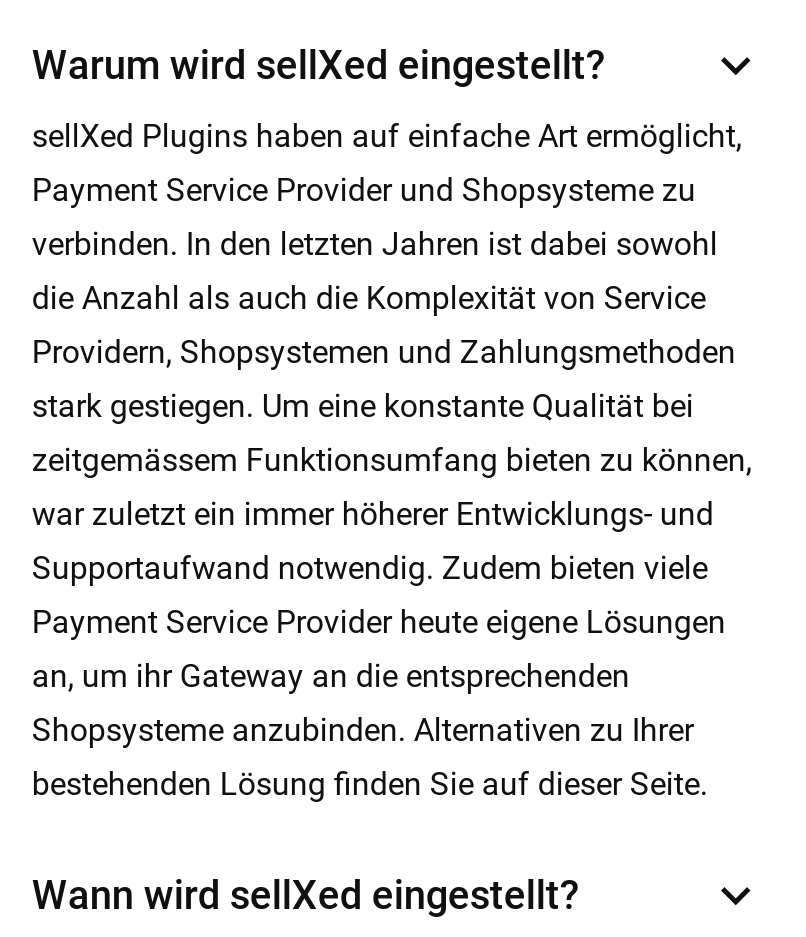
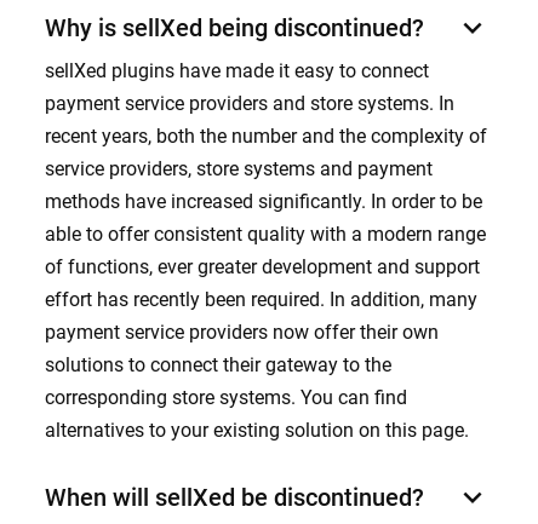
[32,42,606,90] Warum wird sellXed eingestellt? -> [45,14,425,43] Why is sellXed being discontinued?
[32,118,752,804] sellXed Plugins haben auf einfache Art ermöglicht, | Payment Service Provider und Shopsysteme zu | verbinden. In den letzten Jahren ist dabei sowohl | die Anzahl als auch die Komplexität von Service | Providern, Shopsystemen und Zahlungsmethoden | stark gestiegen. Um eine konstante Qualität bei | zeitgemässem Funktionsumfang bieten zu können, | war zuletzt ein immer höherer Entwicklungs- und | Supportaufwand notwendig. Zudem bieten viele | Payment Service Provider heute eigene Lösungen | an, um ihr Gateway an die entsprechenden | Shopsysteme anzubinden. Alternativen zu Ihrer | bestehenden Lösung finden Sie auf dieser Seite. -> [45,60,488,442] sellXed plugins have made it easy to connect | payment service providers and store systems. In | recent years, both the number and the complexity of | service providers, store systems and payment | methods have increased significantly. In order to be | able to offer consistent quality with a modern range | of functions, ever greater development and support | effort has recently been required. In addition, many | payment service providers now offer their own | solutions to connect their gateway to the | corresponding store systems. You can find | alternatives to your existing solution on this page.
[32,872,580,920] Wann wird sellXed eingestellt? -> [45,483,425,512] When will sellXed be discontinued?

